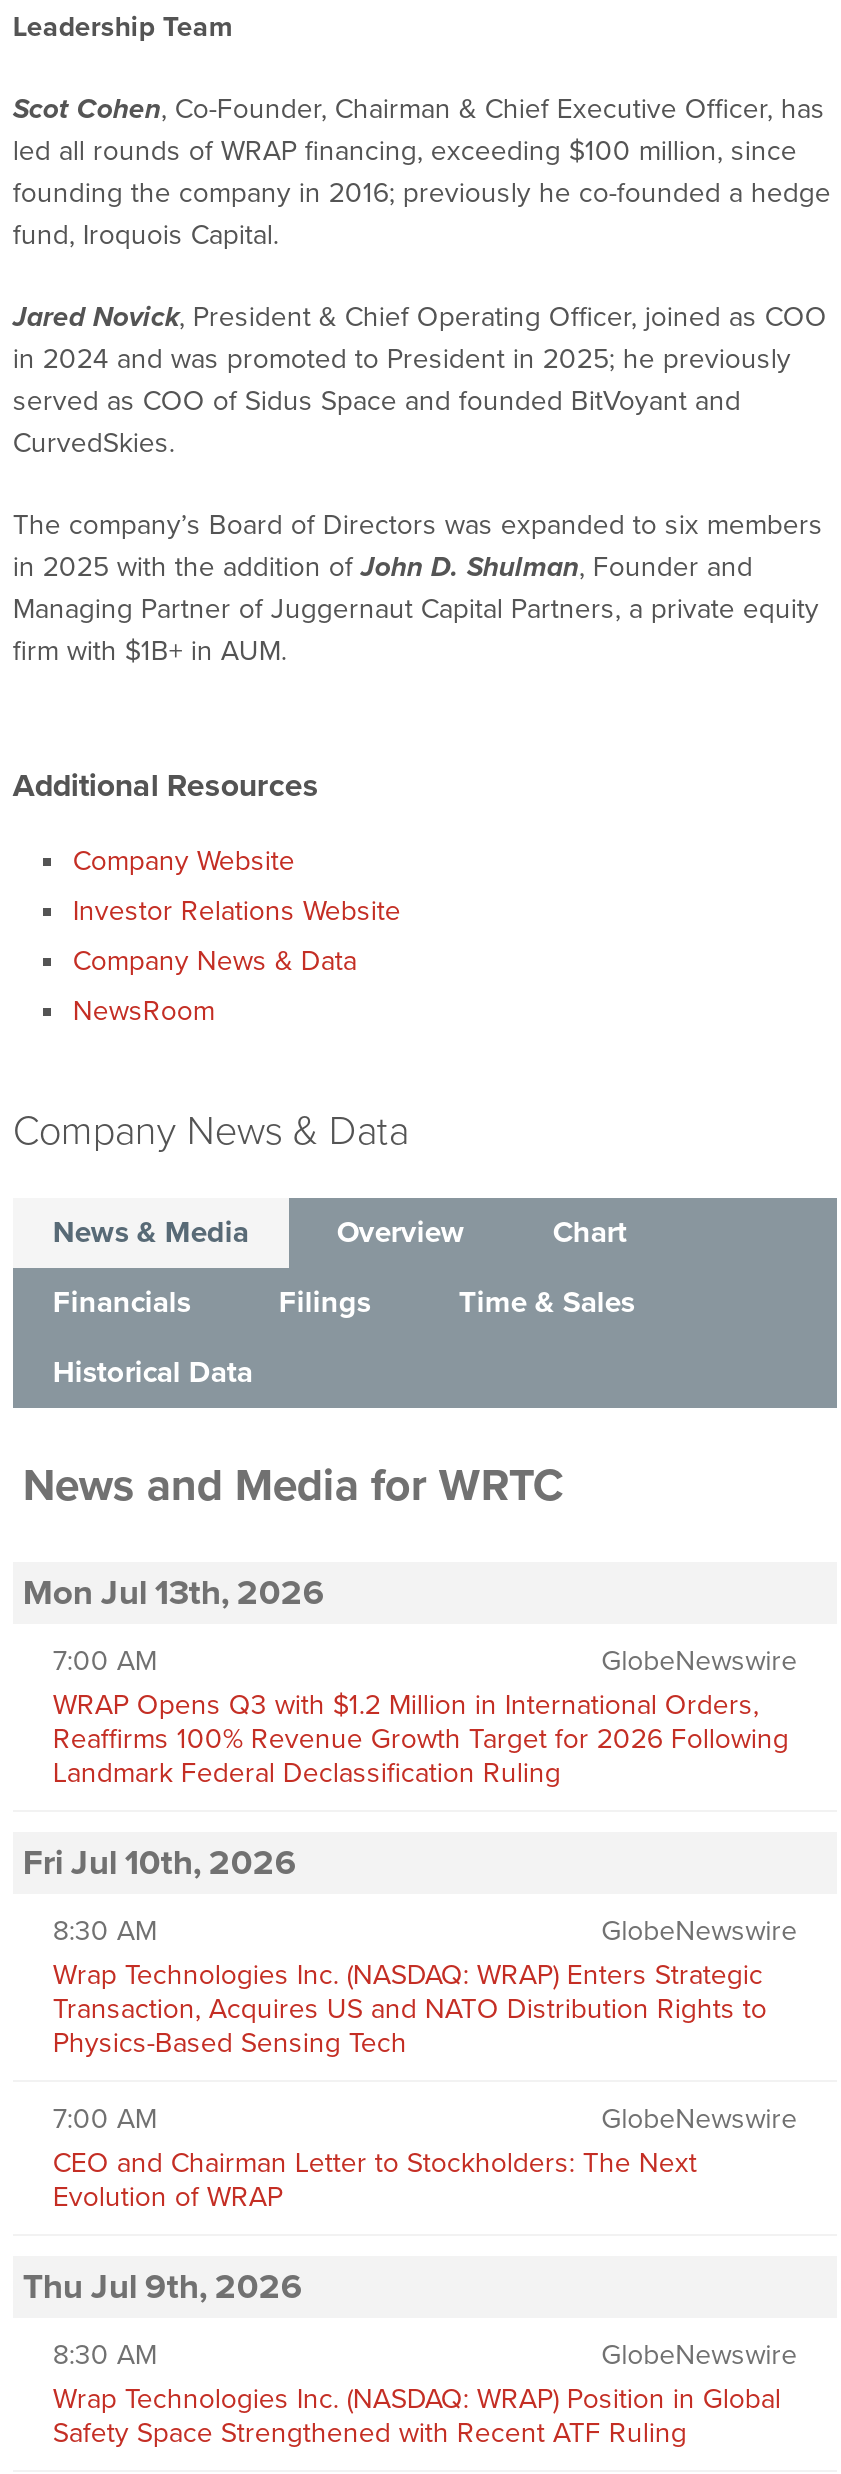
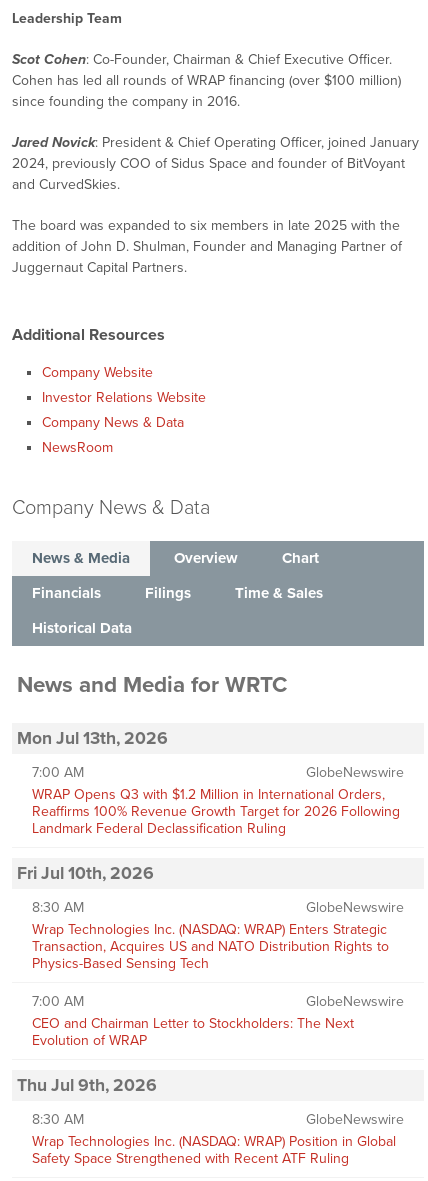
[13,92,831,252] Scot Cohen, Co-Founder, Chairman & Chief Executive Officer, has | led all rounds of WRAP financing, exceeding $100 million, since | founding the company in 2016; previously he co-founded a hedge | fund, Iroquois Capital. -> [12,51,401,110] Scot Cohen: Co-Founder, Chairman & Chief Executive Officer. | Cohen has led all rounds of WRAP financing (over $100 million) | since founding the company in 2016.
[13,300,827,460] Jared Novick, President & Chief Operating Officer, joined as COO | in 2024 and was promoted to President in 2025; he previously | served as COO of Sidus Space and founded BitVoyant and | CurvedSkies. -> [12,134,419,193] Jared Novick: President & Chief Operating Officer, joined January | 2024, previously COO of Sidus Space and founder of BitVoyant | and CurvedSkies.
[13,508,823,668] The company’s Board of Directors was expanded to six members | in 2025 with the addition of John D. Shulman, Founder and | Managing Partner of Juggernaut Capital Partners, a private equity | firm with $1B+ in AUM. -> [12,217,402,276] The board was expanded to six members in late 2025 with the | addition of John D. Shulman, Founder and Managing Partner of | Juggernaut Capital Partners.

